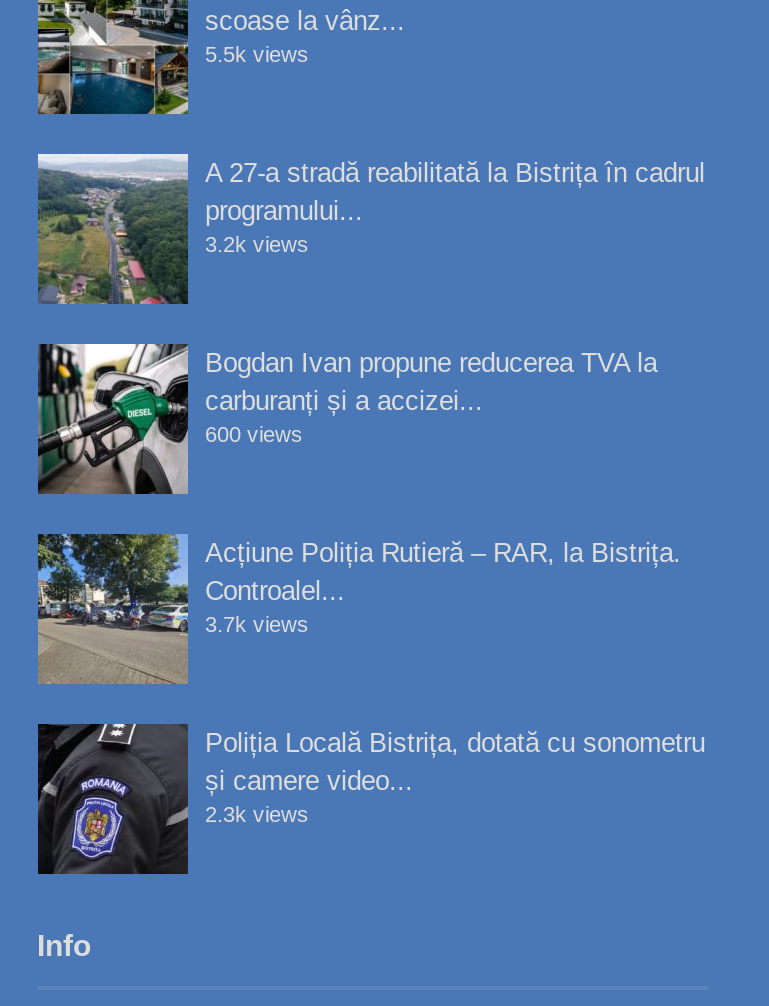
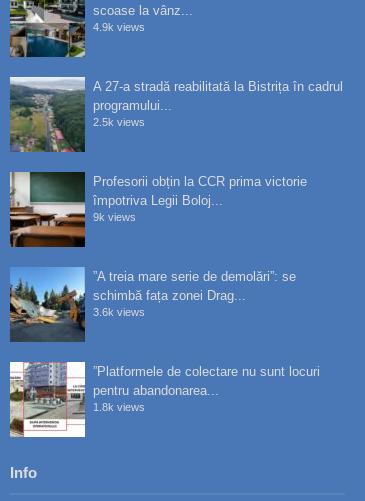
[205,42,309,66] 5.5k views -> [93,21,145,33] 4.9k views
[205,232,309,256] 3.2k views -> [93,116,145,128] 2.5k views
[36,342,657,496] [image] | Bogdan Ivan propune reducerea TVA la | carburanți și a accizei... | 600 views -> [9,171,307,248] [image] | Profesorii obțin la CCR prima victorie | împotriva Legii Boloj... | 9k views
[36,532,681,686] [image] | Acțiune Poliția Rutieră – RAR, la Bistrița. | Controalel... | 3.7k views -> [9,267,296,343] [image] | ”A treia mare serie de demolări”: se | schimbă fața zonei Drag... | 3.6k views
[36,722,705,876] [image] | Poliția Locală Bistrița, dotată cu sonometru | și camere video... | 2.3k views -> [9,361,320,438] [image] | ”Platformele de colectare nu sunt locuri | pentru abandonarea... | 1.8k views

